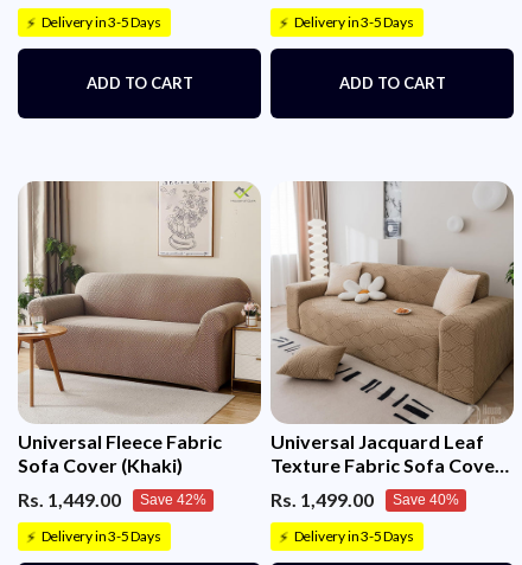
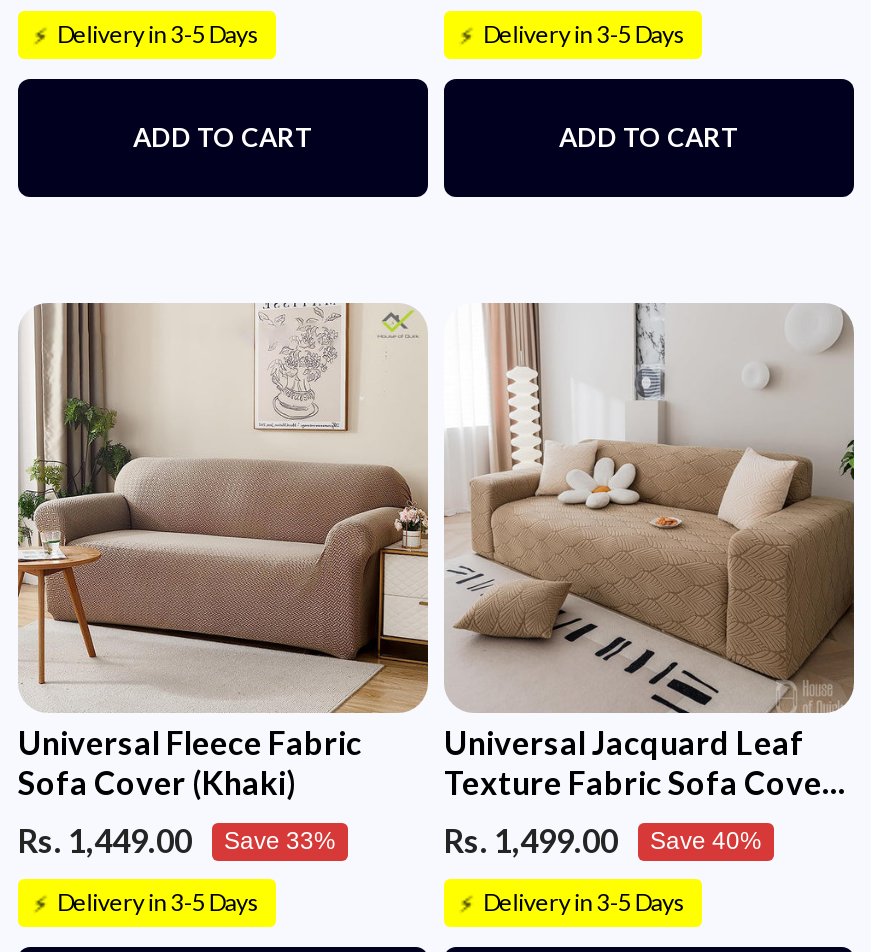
[18,488,206,510] Rs. 1,449.00 Save 42% -> [18,820,336,858] Rs. 1,449.00 Save 33%

